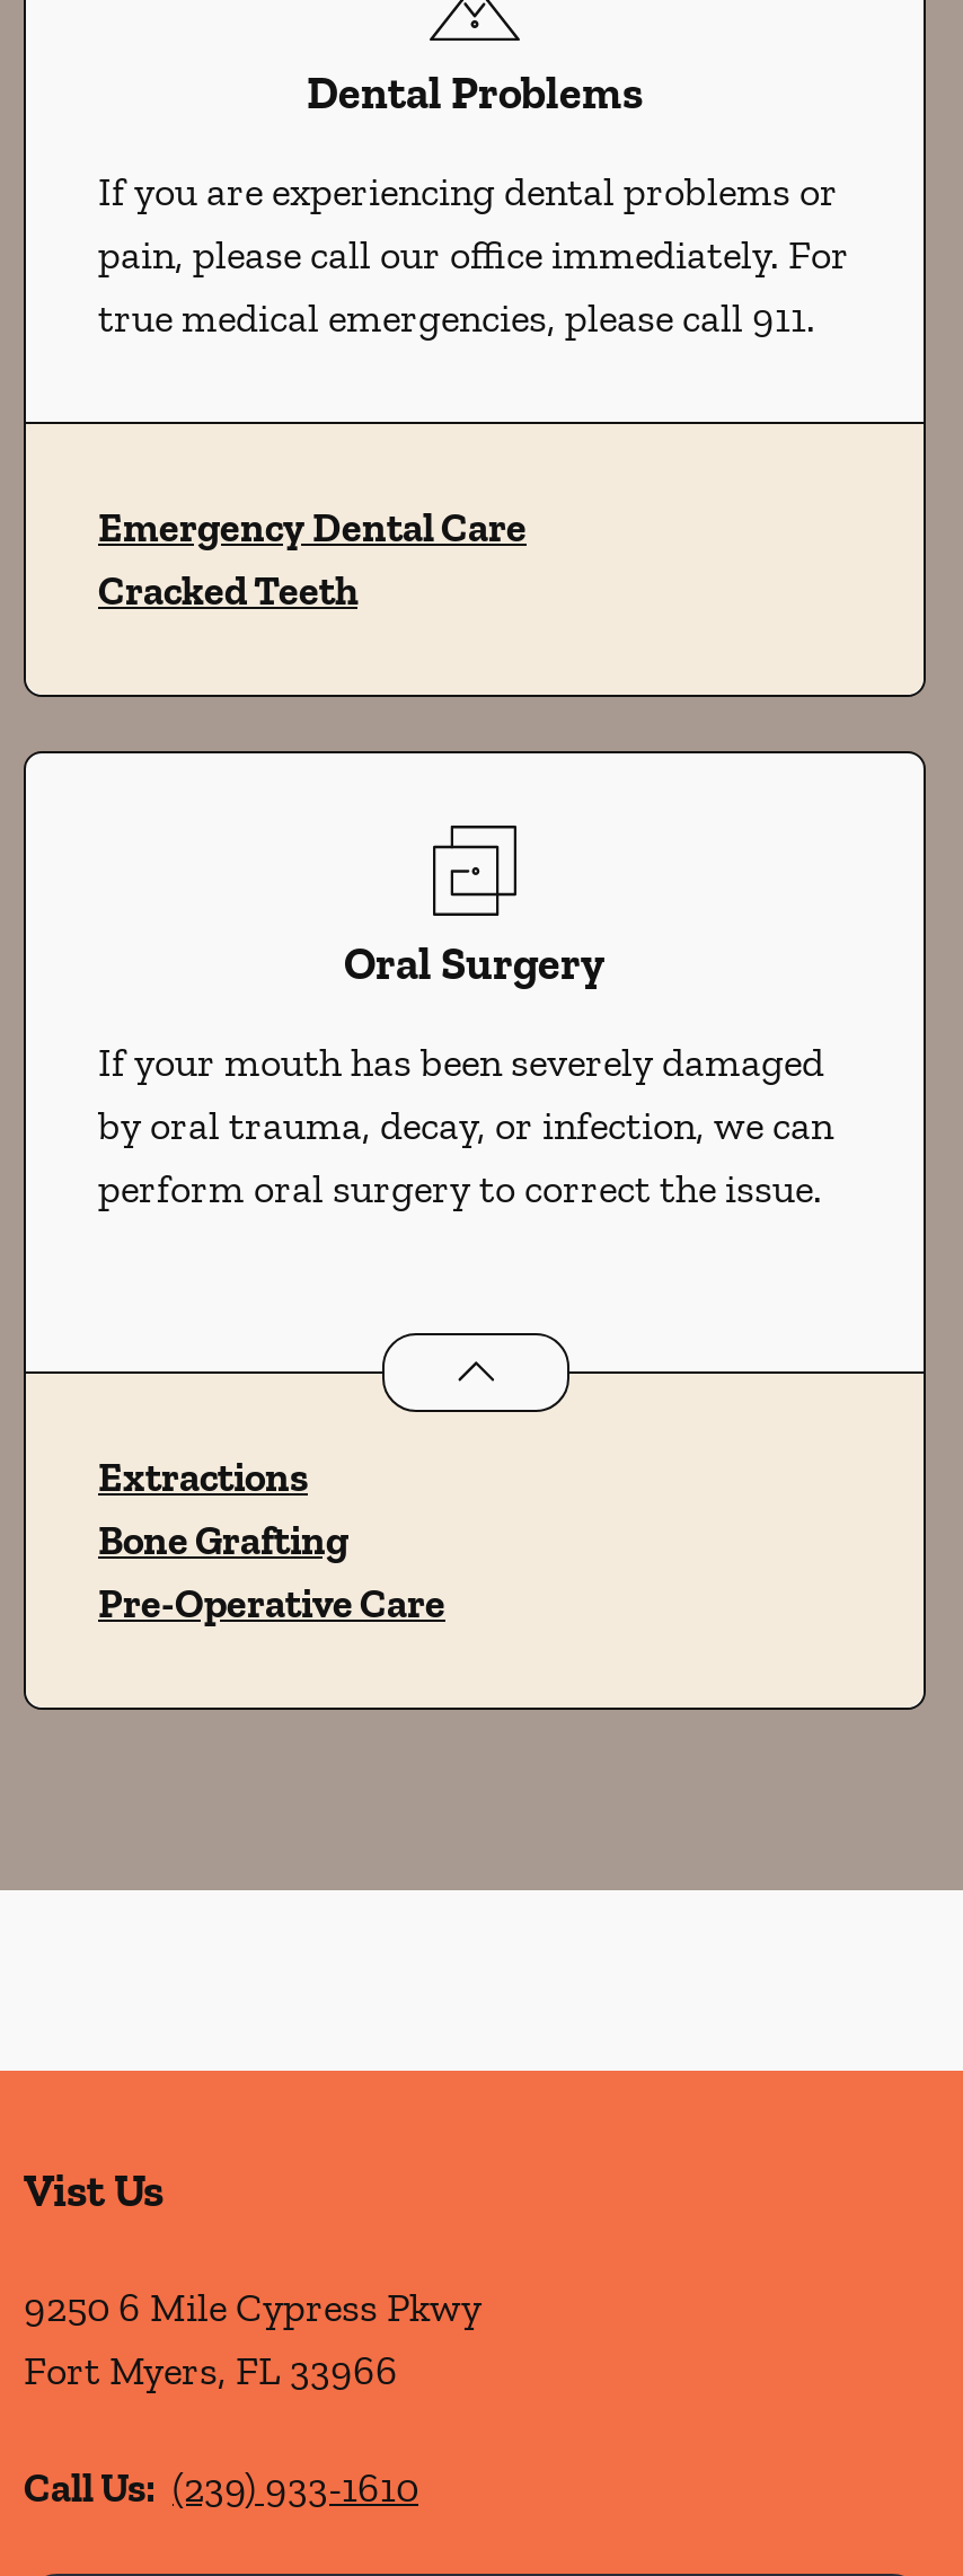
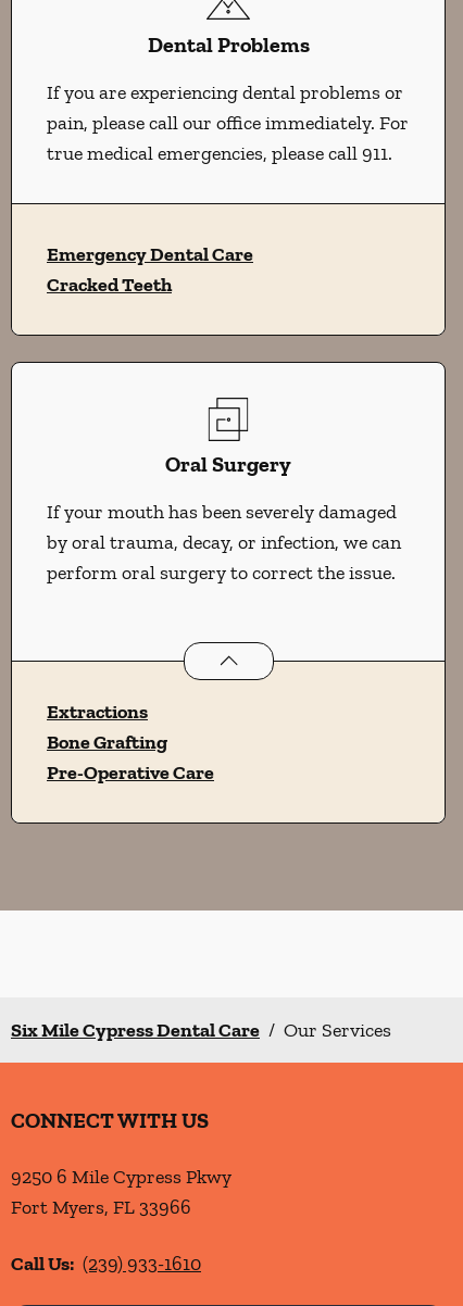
[24,2163,164,2217] Vist Us -> [11,1018,391,1133] Six Mile Cypress Dental Care / Our Services | CONNECT WITH US

